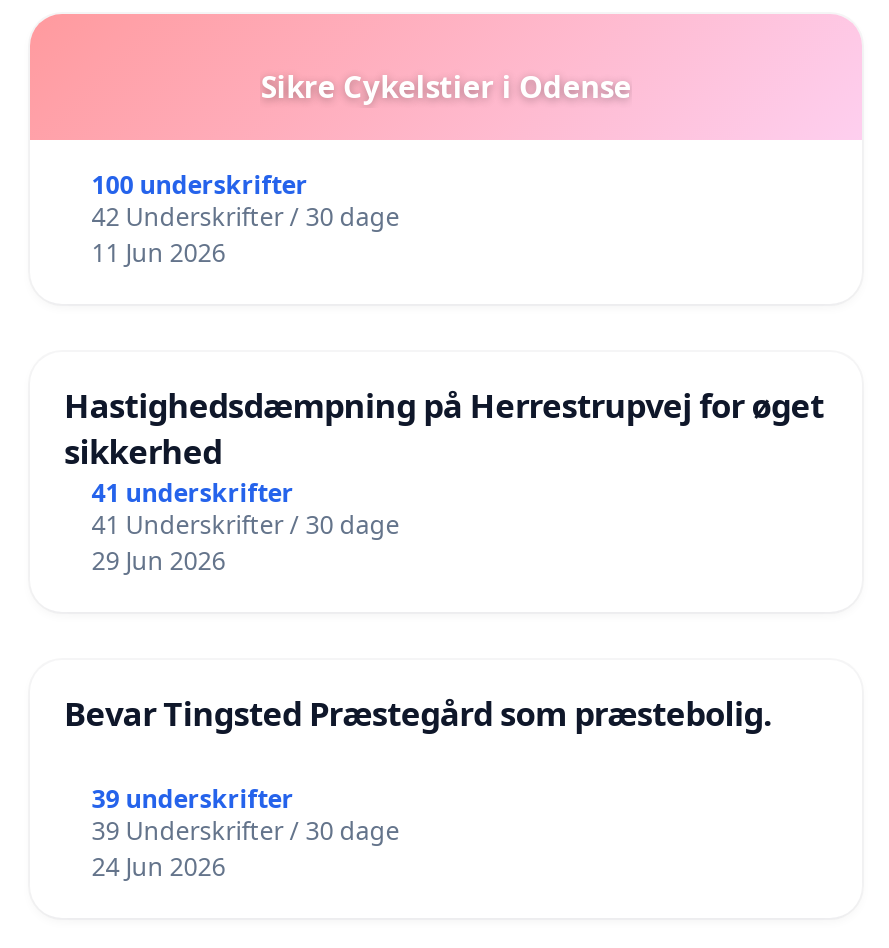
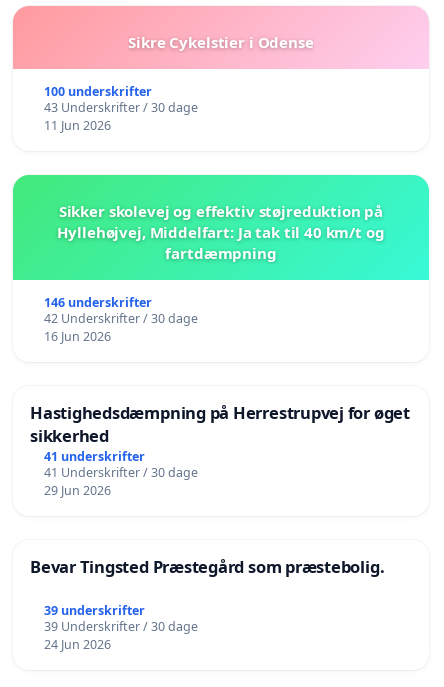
moved [92,200,400,234] -> [44,310,198,327]: 42 Underskrifter / 30 dage
none -> [44,99,198,116] 43 Underskrifter / 30 dage
none -> [12,174,430,345] [image] | Sikker skolevej og effektiv støjreduktion på | Hyllehøjvej, Middelfart: Ja tak til 40 km/t og | fartdæmpning | 146 underskrifter | 16 Jun 2026

